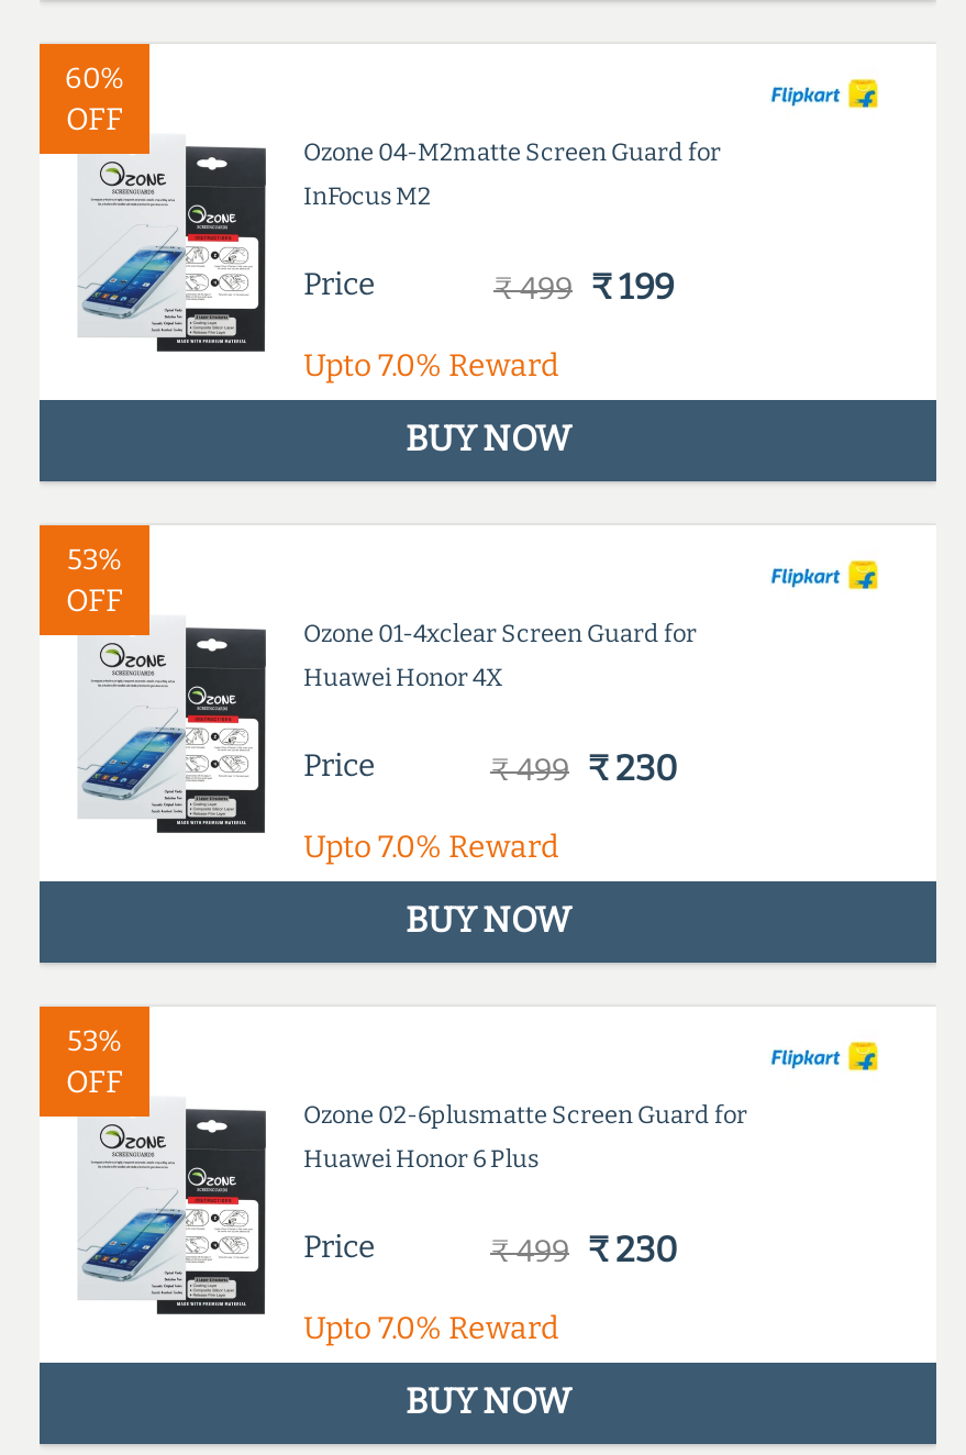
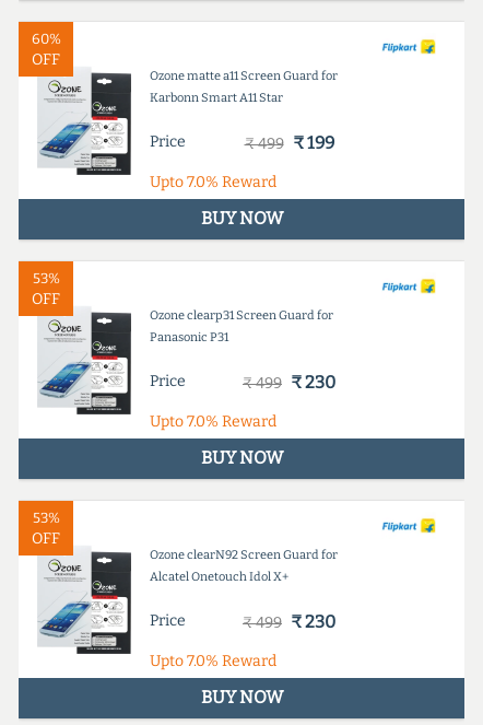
[303,138,721,167] Ozone 04-M2matte Screen Guard for -> [150,69,338,83] Ozone matte a11 Screen Guard for
[303,182,431,211] InFocus M2 -> [150,91,283,105] Karbonn Smart A11 Star
[303,620,697,648] Ozone 01-4xclear Screen Guard for -> [150,308,333,323] Ozone clearp31 Screen Guard for
[303,664,503,692] Huawei Honor 4X -> [150,330,228,344] Panasonic P31
[303,1101,747,1130] Ozone 02-6plusmatte Screen Guard for -> [150,548,338,562] Ozone clearN92 Screen Guard for
[303,1145,538,1174] Huawei Honor 6 Plus -> [150,570,288,584] Alcatel Onetouch Idol X+

